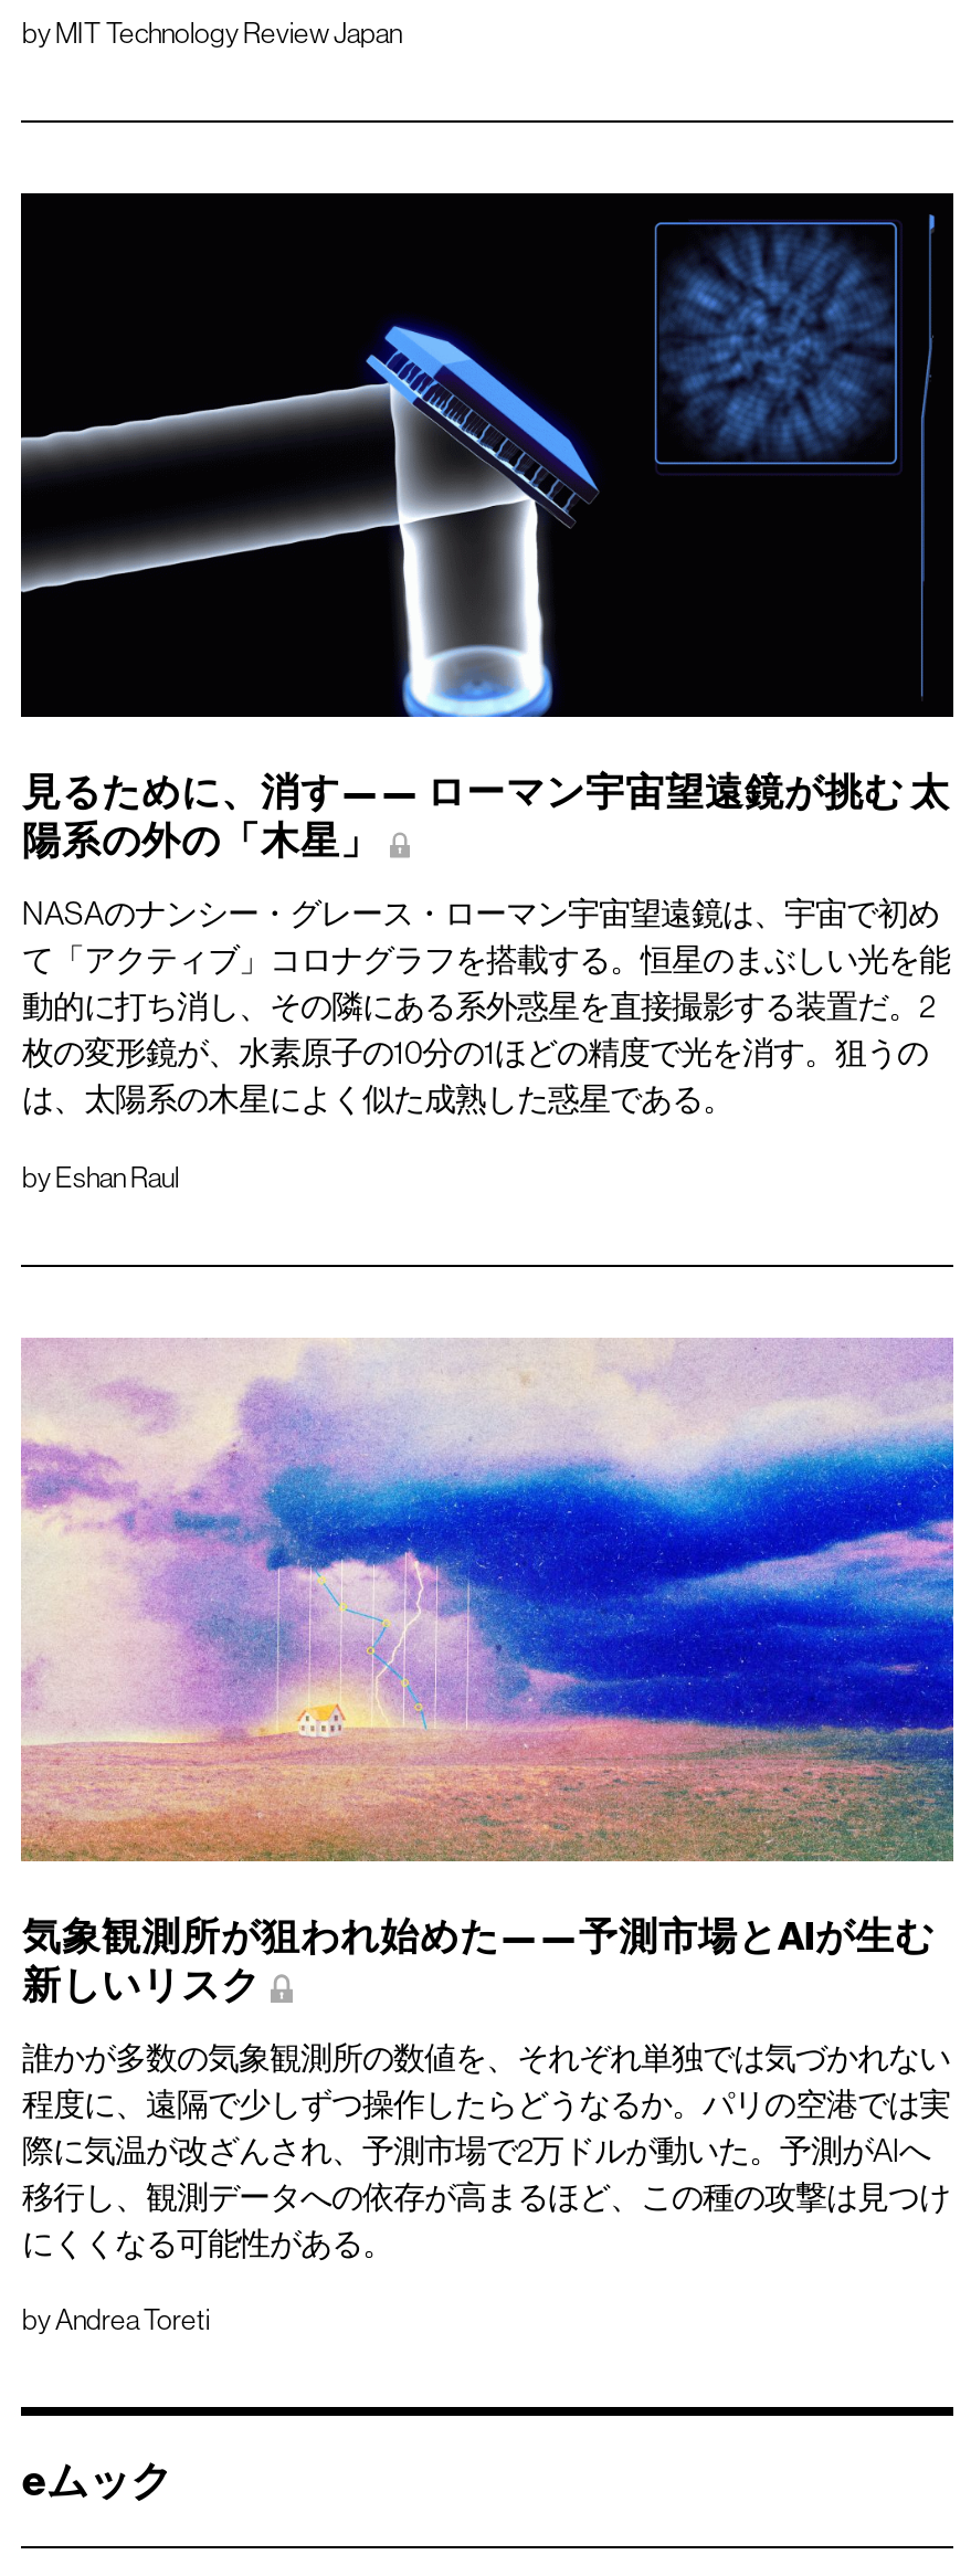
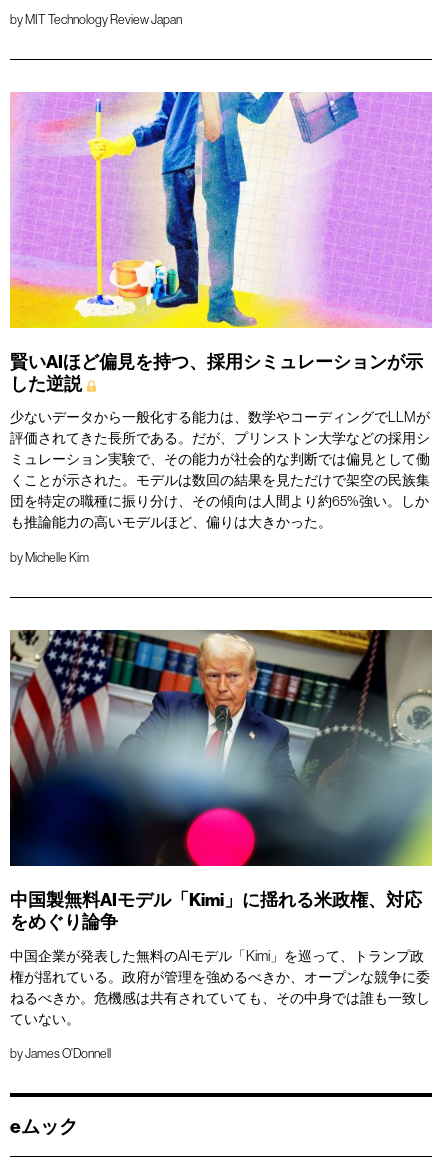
[19,190,956,865] [image] | 見るために、消す——ローマン宇宙望遠鏡が挑む太 | 陽系の外の「木星」 -> [9,91,432,395] [image] | 賢いAIほど偏見を持つ、採用シミュレーションが示 | した逆説
[22,897,950,1117] NASAのナンシー・グレース・ローマン宇宙望遠鏡は、宇宙で初め | て「アクティブ」コロナグラフを搭載する。恒星のまぶしい光を能 | 動的に打ち消し、その隣にある系外惑星を直接撮影する装置だ。2 | 枚の変形鏡が、水素原子の10分の1ほどの精度で光を消す。狙うの | は、太陽系の木星によく似た成熟した惑星である。 -> [10,409,430,530] 少ないデータから一般化する能力は、数学やコーディングでLLMが | 評価されてきた長所である。だが、プリンストン大学などの採用シ | ミュレーション実験で、その能力が社会的な判断では偏見として働 | くことが示された。モデルは数回の結果を見ただけで架空の民族集 | 団を特定の職種に振り分け、その傾向は人間より約65%強い。しか | も推論能力の高いモデルほど、偏りは大きかった。
[22,1160,179,1193] byEshan Raul -> [10,550,89,565] byMichelle Kim
[19,1337,956,2008] [image] | 気象観測所が狙われ始めた——予測市場とAIが生む | 新しいリスク -> [9,610,433,933] [image] | 中国製無料AIモデル「Kimi」に揺れる米政権、対応 | をめぐり論争
[22,2040,950,2261] 誰かが多数の気象観測所の数値を、それぞれ単独では気づかれない | 程度に、遠隔で少しずつ操作したらどうなるか。パリの空港では実 | 際に気温が改ざんされ、予測市場で2万ドルが動いた。予測がAIへ | 移行し、観測データへの依存が高まるほど、この種の攻撃は見つけ | にくくなる可能性がある。 -> [10,948,430,1027] 中国企業が発表した無料のAIモデル「Kimi」を巡って、トランプ政 | 権が揺れている。政府が管理を強めるべきか、オープンな競争に委 | ねるべきか。危機感は共有されていても、その中身では誰も一致し | ていない。
[22,2303,210,2337] byAndrea Toreti -> [10,1046,111,1061] byJames O'Donnell

